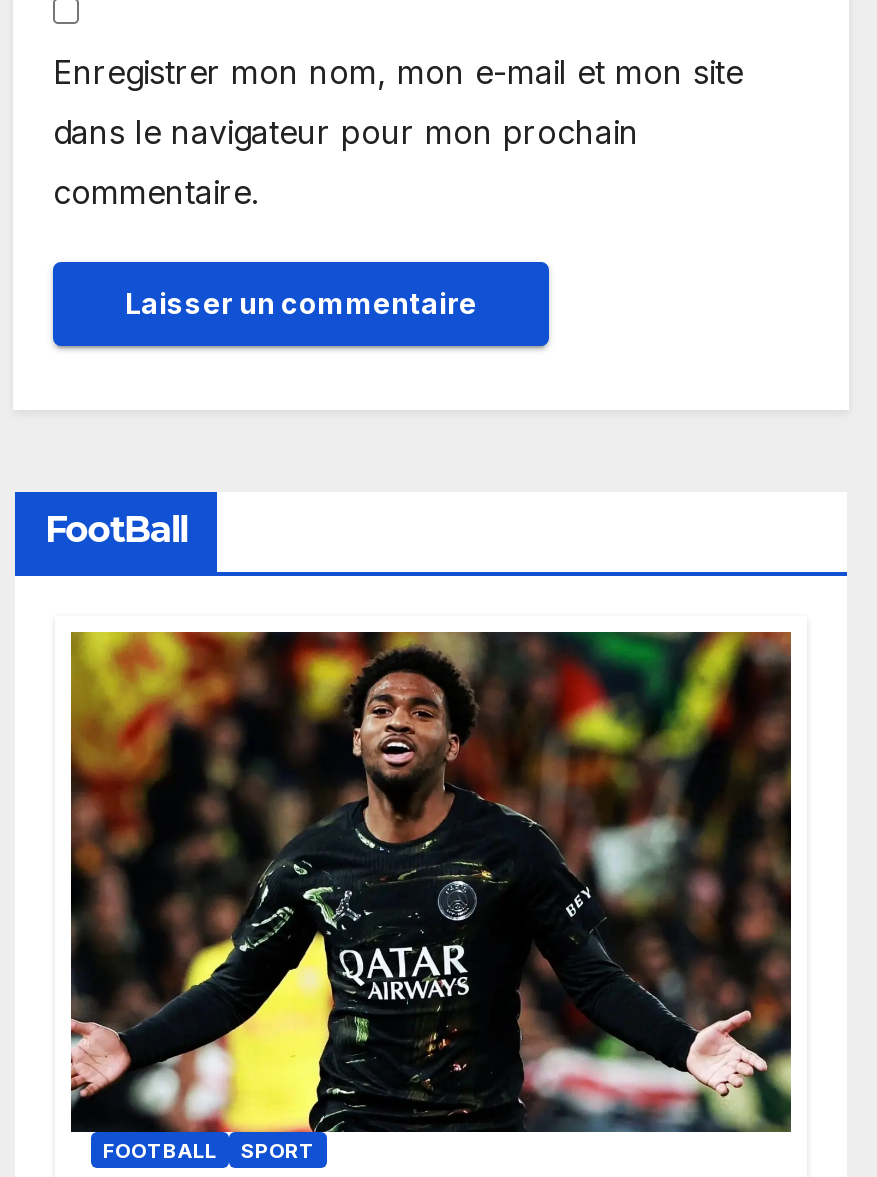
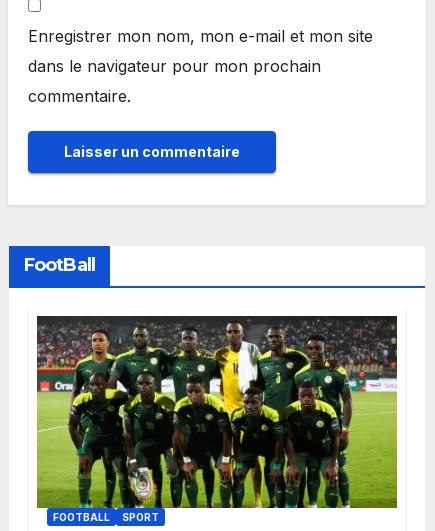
[69,630,793,1134] [image] -> [36,315,398,509] [image]

